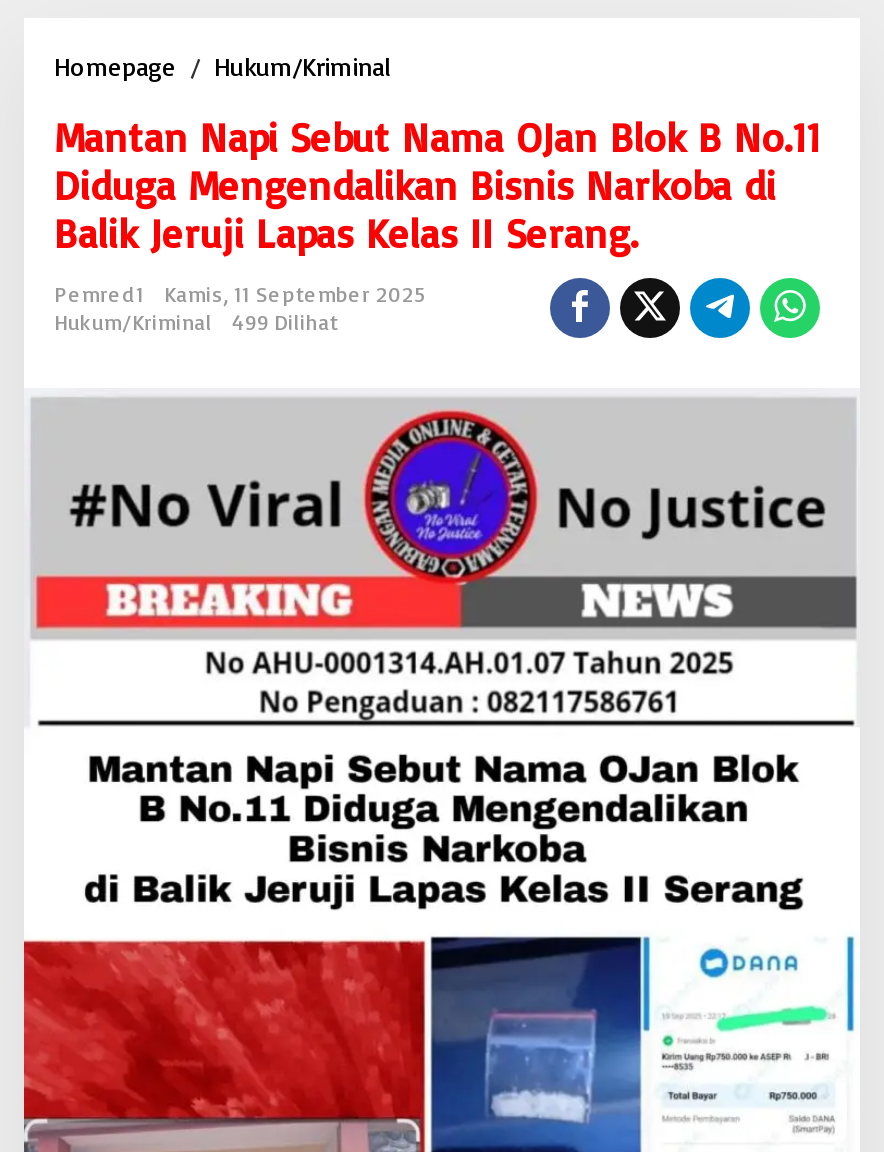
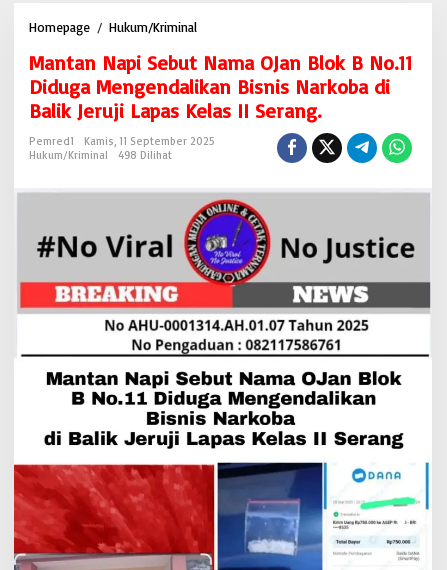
[54,302,402,336] Hukum/Kriminal 499 Dilihat a -> [29,145,203,162] Hukum/Kriminal 498 Dilihat a

